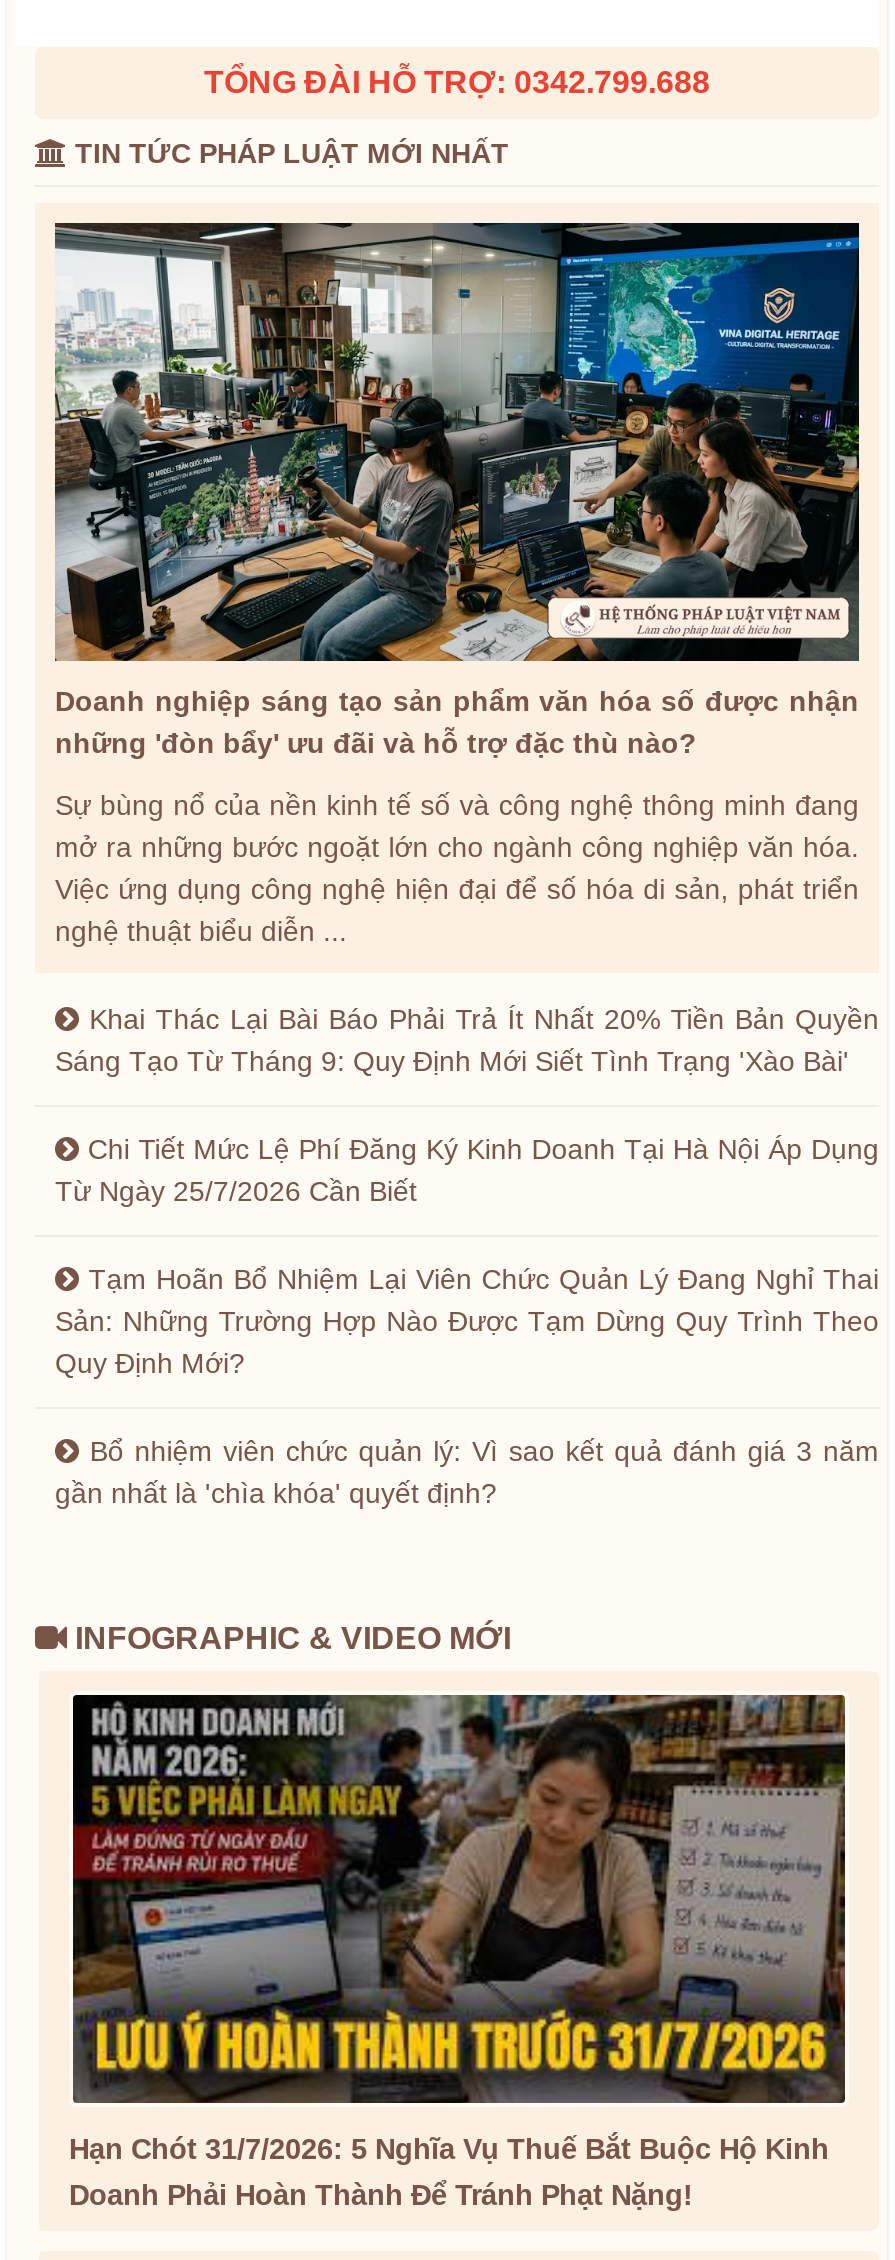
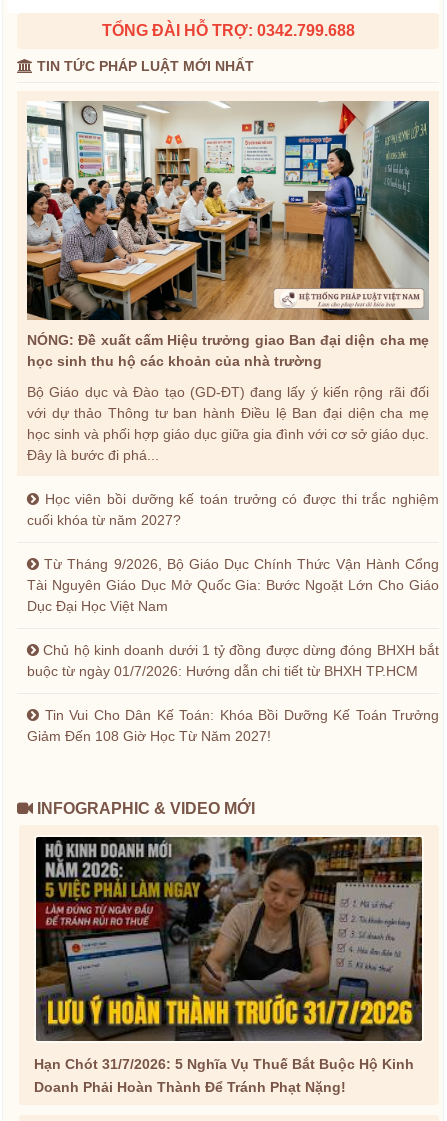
[53,221,861,760] [image] | Doanh nghiệp sáng tạo sản phẩm văn hóa số được nhận | những 'đòn bẩy' ưu đãi và hỗ trợ đặc thù nào? -> [26,100,430,369] [image] | NÓNG: Đề xuất cấm Hiệu trưởng giao Ban đại diện cha mẹ | học sinh thu hộ các khoản của nhà trường
[55,790,859,948] Sự bùng nổ của nền kinh tế số và công nghệ thông minh đang | mở ra những bước ngoặt lớn cho ngành công nghiệp văn hóa. | Việc ứng dụng công nghệ hiện đại để số hóa di sản, phát triển | nghệ thuật biểu diễn ... -> [27,384,429,463] Bộ Giáo dục và Đào tạo (GD-ĐT) đang lấy ý kiến rộng rãi đối | với dự thảo Thông tư ban hành Điều lệ Ban đại diện cha mẹ | học sinh và phối hợp giáo dục giữa gia đình với cơ sở giáo dục. | Đây là bước đi phá...
[55,1004,879,1078] Khai Thác Lại Bài Báo Phải Trả Ít Nhất 20% Tiền Bản Quyền | Sáng Tạo Từ Tháng 9: Quy Định Mới Siết Tình Trạng 'Xào Bài' -> [27,491,439,528] Học viên bồi dưỡng kế toán trưởng có được thi trắc nghiệm | cuối khóa từ năm 2027?
[55,1134,879,1208] Chi Tiết Mức Lệ Phí Đăng Ký Kinh Doanh Tại Hà Nội Áp Dụng | Từ Ngày 25/7/2026 Cần Biết -> [27,556,439,614] Từ Tháng 9/2026, Bộ Giáo Dục Chính Thức Vận Hành Cổng | Tài Nguyên Giáo Dục Mở Quốc Gia: Bước Ngoặt Lớn Cho Giáo | Dục Đại Học Việt Nam
[55,1264,879,1380] Tạm Hoãn Bổ Nhiệm Lại Viên Chức Quản Lý Đang Nghỉ Thai | Sản: Những Trường Hợp Nào Được Tạm Dừng Quy Trình Theo | Quy Định Mới? -> [27,642,439,679] Chủ hộ kinh doanh dưới 1 tỷ đồng được dừng đóng BHXH bắt | buộc từ ngày 01/7/2026: Hướng dẫn chi tiết từ BHXH TP.HCM
[55,1436,879,1510] Bổ nhiệm viên chức quản lý: Vì sao kết quả đánh giá 3 năm | gần nhất là 'chìa khóa' quyết định? -> [27,707,439,744] Tin Vui Cho Dân Kế Toán: Khóa Bồi Dưỡng Kế Toán Trưởng | Giảm Đến 108 Giờ Học Từ Năm 2027!

